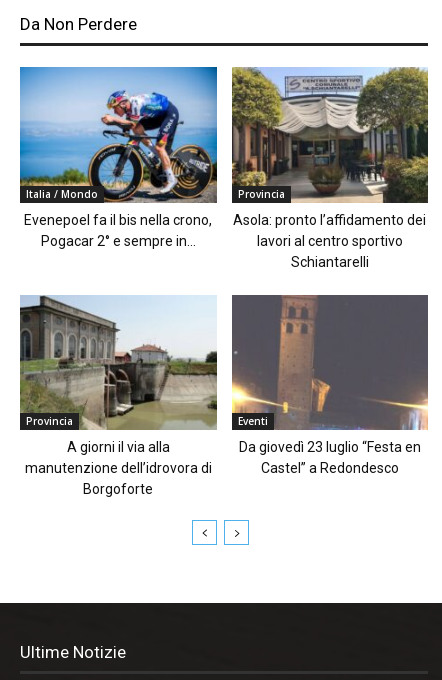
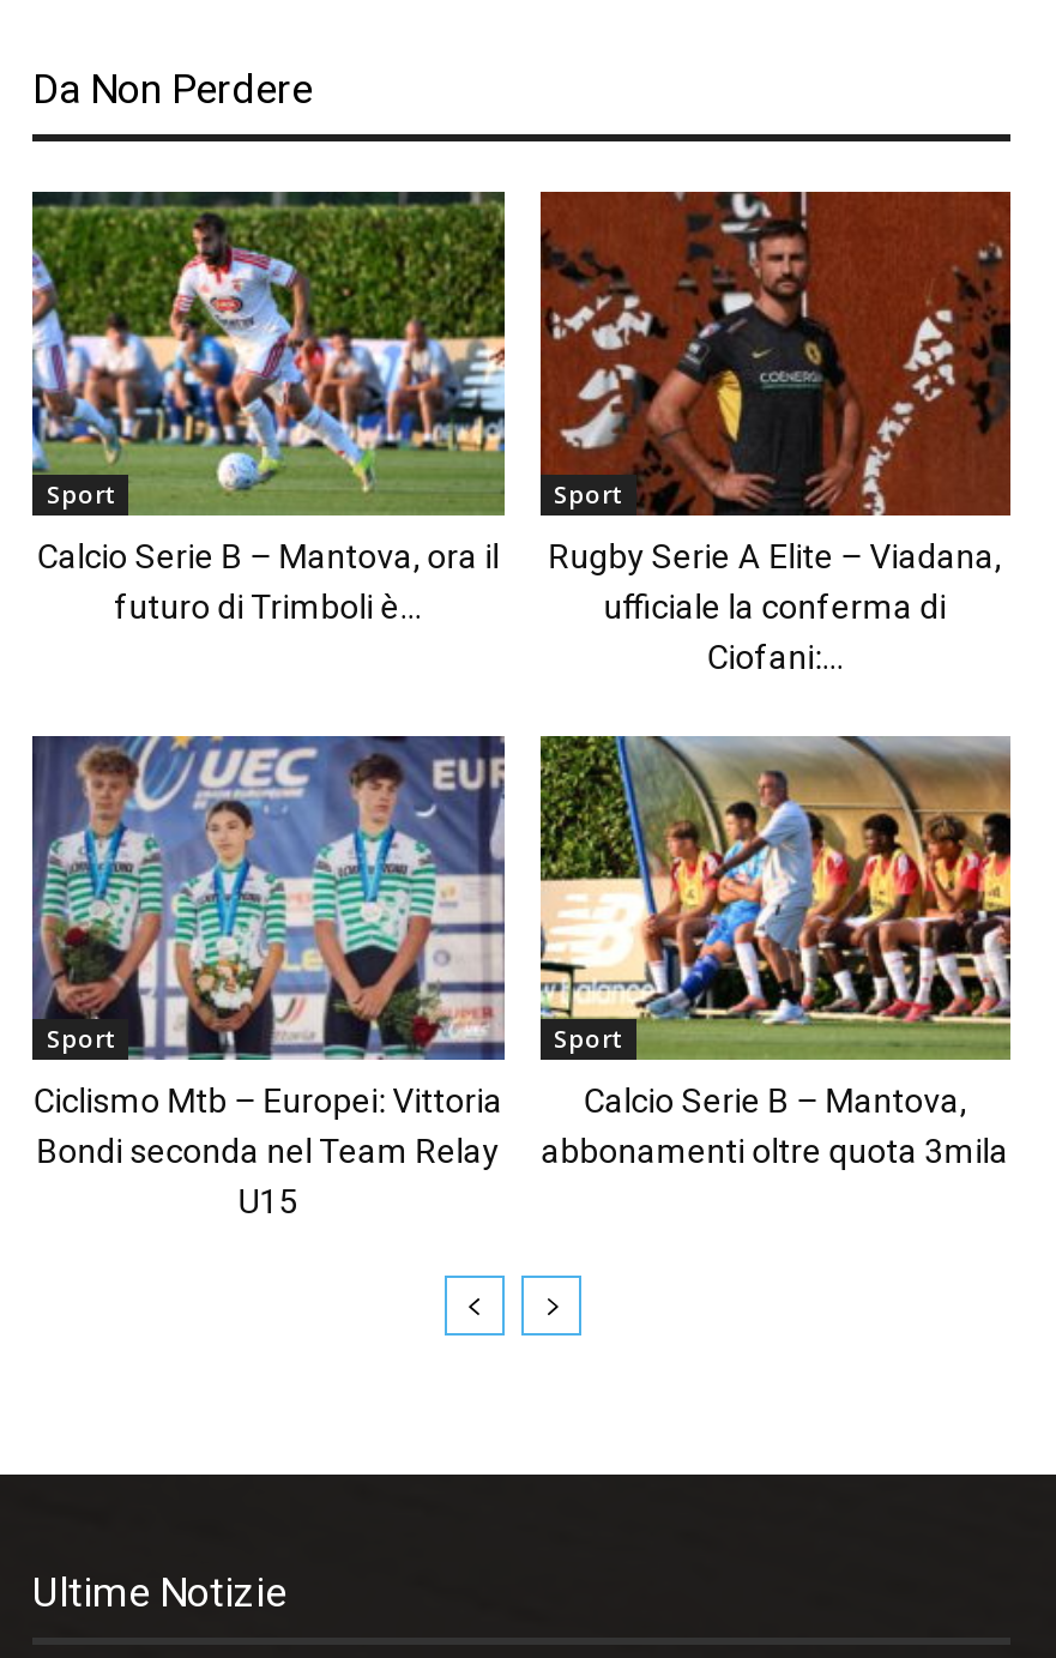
[19,66,218,203] [image] | Italia / Mondo -> [30,189,507,516] [image] | Sport
[231,66,429,203] [image] | Provincia -> [538,189,1013,518] [image] | Sport
[24,212,212,249] Evenepoel fa il bis nella crono, | Pogacar 2° e sempre in... -> [37,536,499,625] Calcio Serie B – Mantova, ora il | futuro di Trimboli è...
[233,212,426,270] Asola: pronto l’affidamento dei | lavori al centro sportivo | Schiantarelli -> [548,536,1001,675] Rugby Serie A Elite – Viadana, | ufficiale la conferma di | Ciofani:...
[20,295,217,431] [image] | Provincia -> [30,734,507,1062] [image] | Sport
[231,295,429,431] [image] | Eventi -> [538,736,1013,1062] [image] | Sport
[25,439,212,497] A giorni il via alla | manutenzione dell’idrovora di | Borgoforte -> [33,1081,503,1220] Ciclismo Mtb – Europei: Vittoria | Bondi seconda nel Team Relay | U15
[239,439,421,476] Da giovedì 23 luglio “Festa en | Castel” a Redondesco -> [541,1081,1009,1170] Calcio Serie B – Mantova, | abbonamenti oltre quota 3mila

